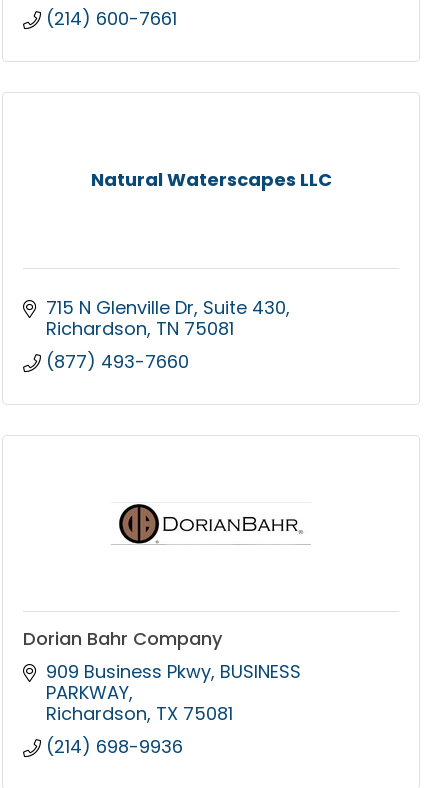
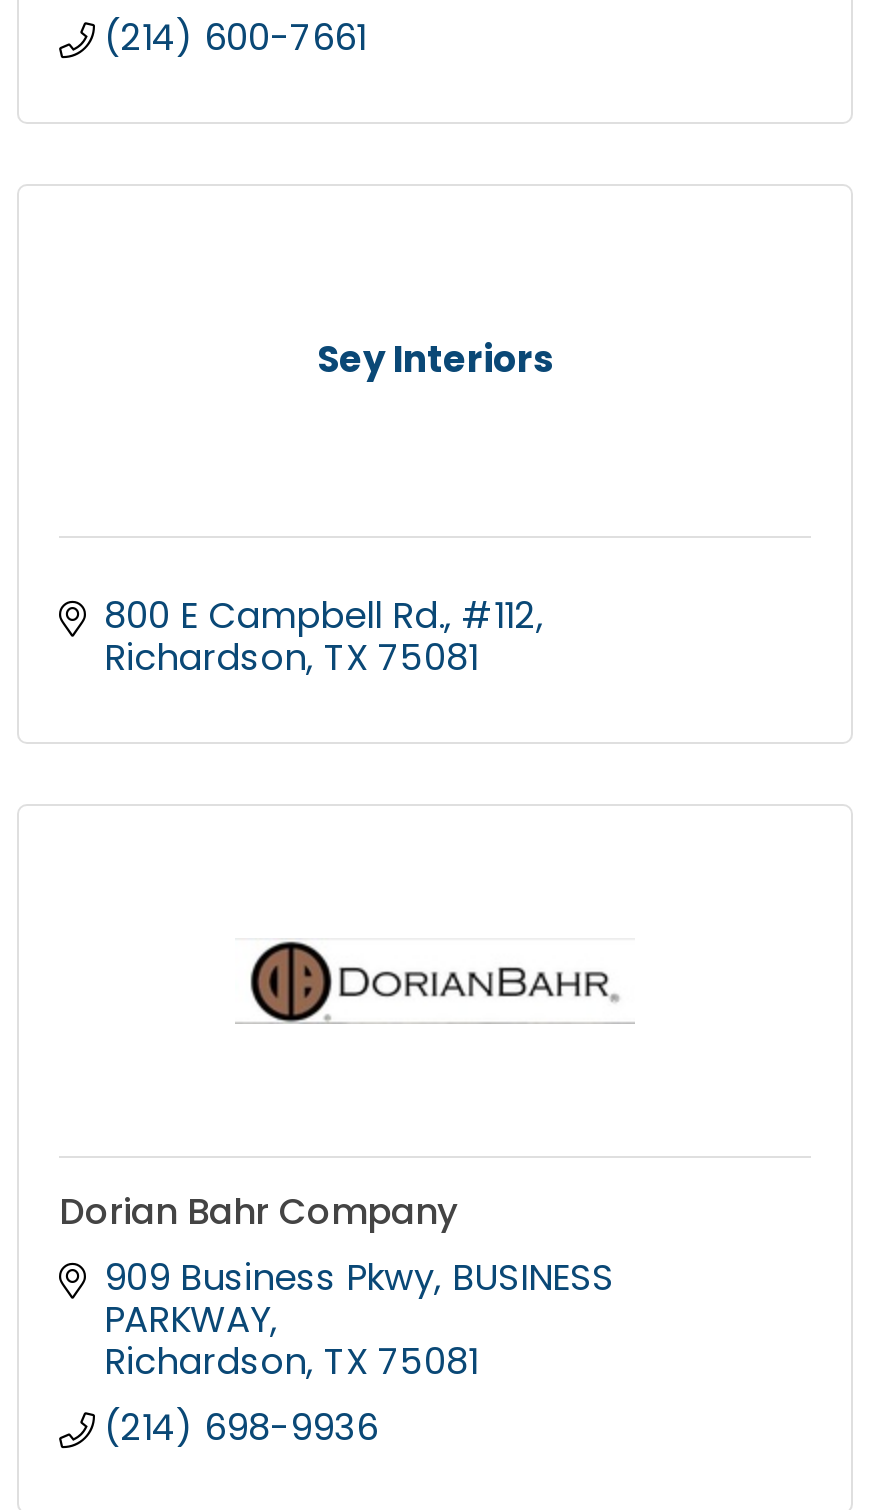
[90,167,331,192] Natural Waterscapes LLC -> [317,335,553,385] Sey Interiors
[45,295,285,374] 715 N Glenville Dr Suite 430 | Richardson TN 75081 | (877) 493-7660 -> [104,590,536,682] 800 E Campbell Rd. #112 | Richardson TX 75081

